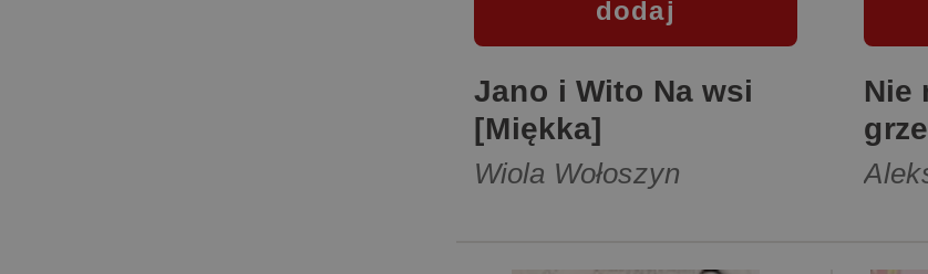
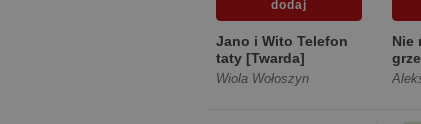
[474,74,753,147] Jano i Wito Na wsi | [Miękka] -> [216,33,348,66] Jano i Wito Telefon | taty [Twarda]

